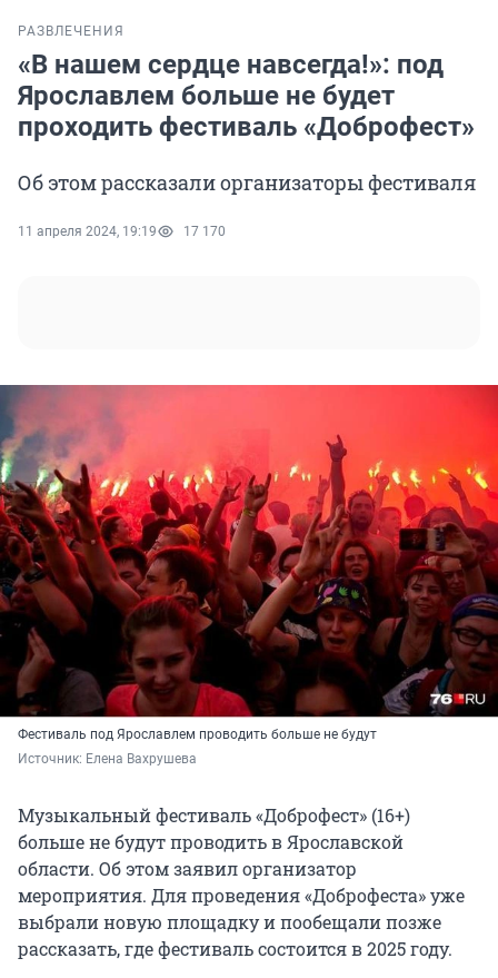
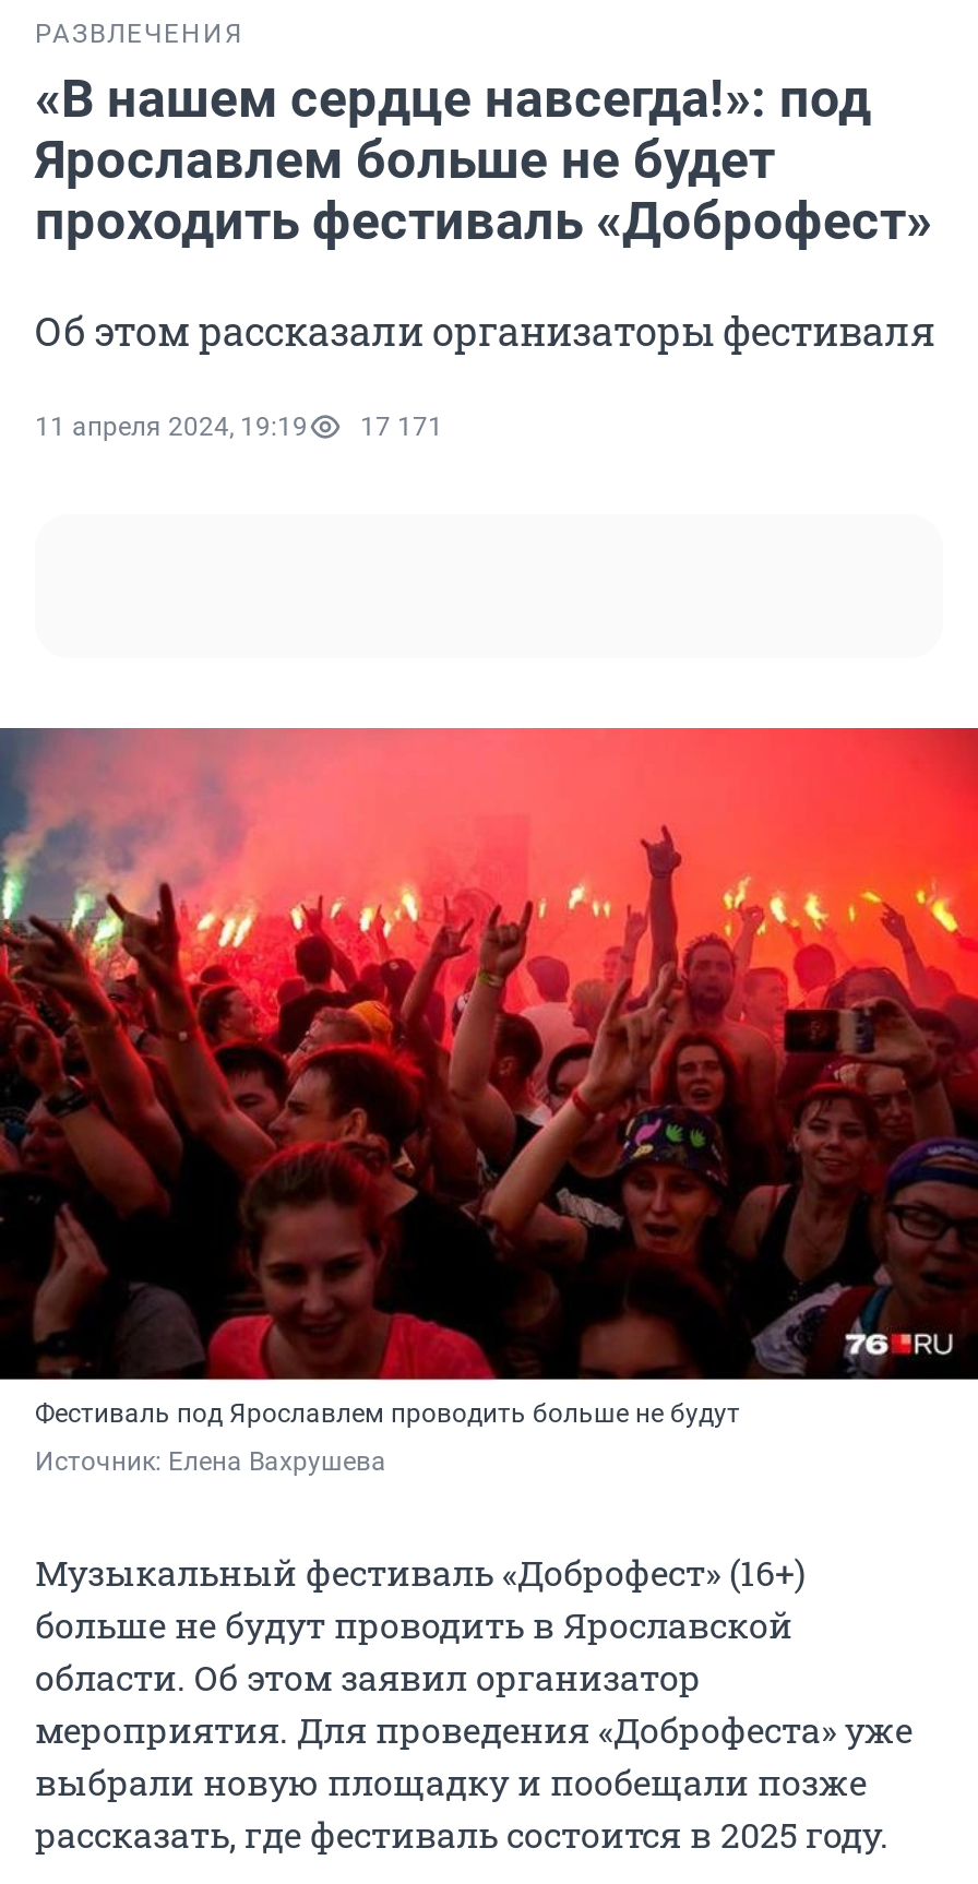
[18,224,226,239] 11 апреля 2024, 19:19 17 170 -> [35,412,443,442] 11 апреля 2024, 19:19 17 171

